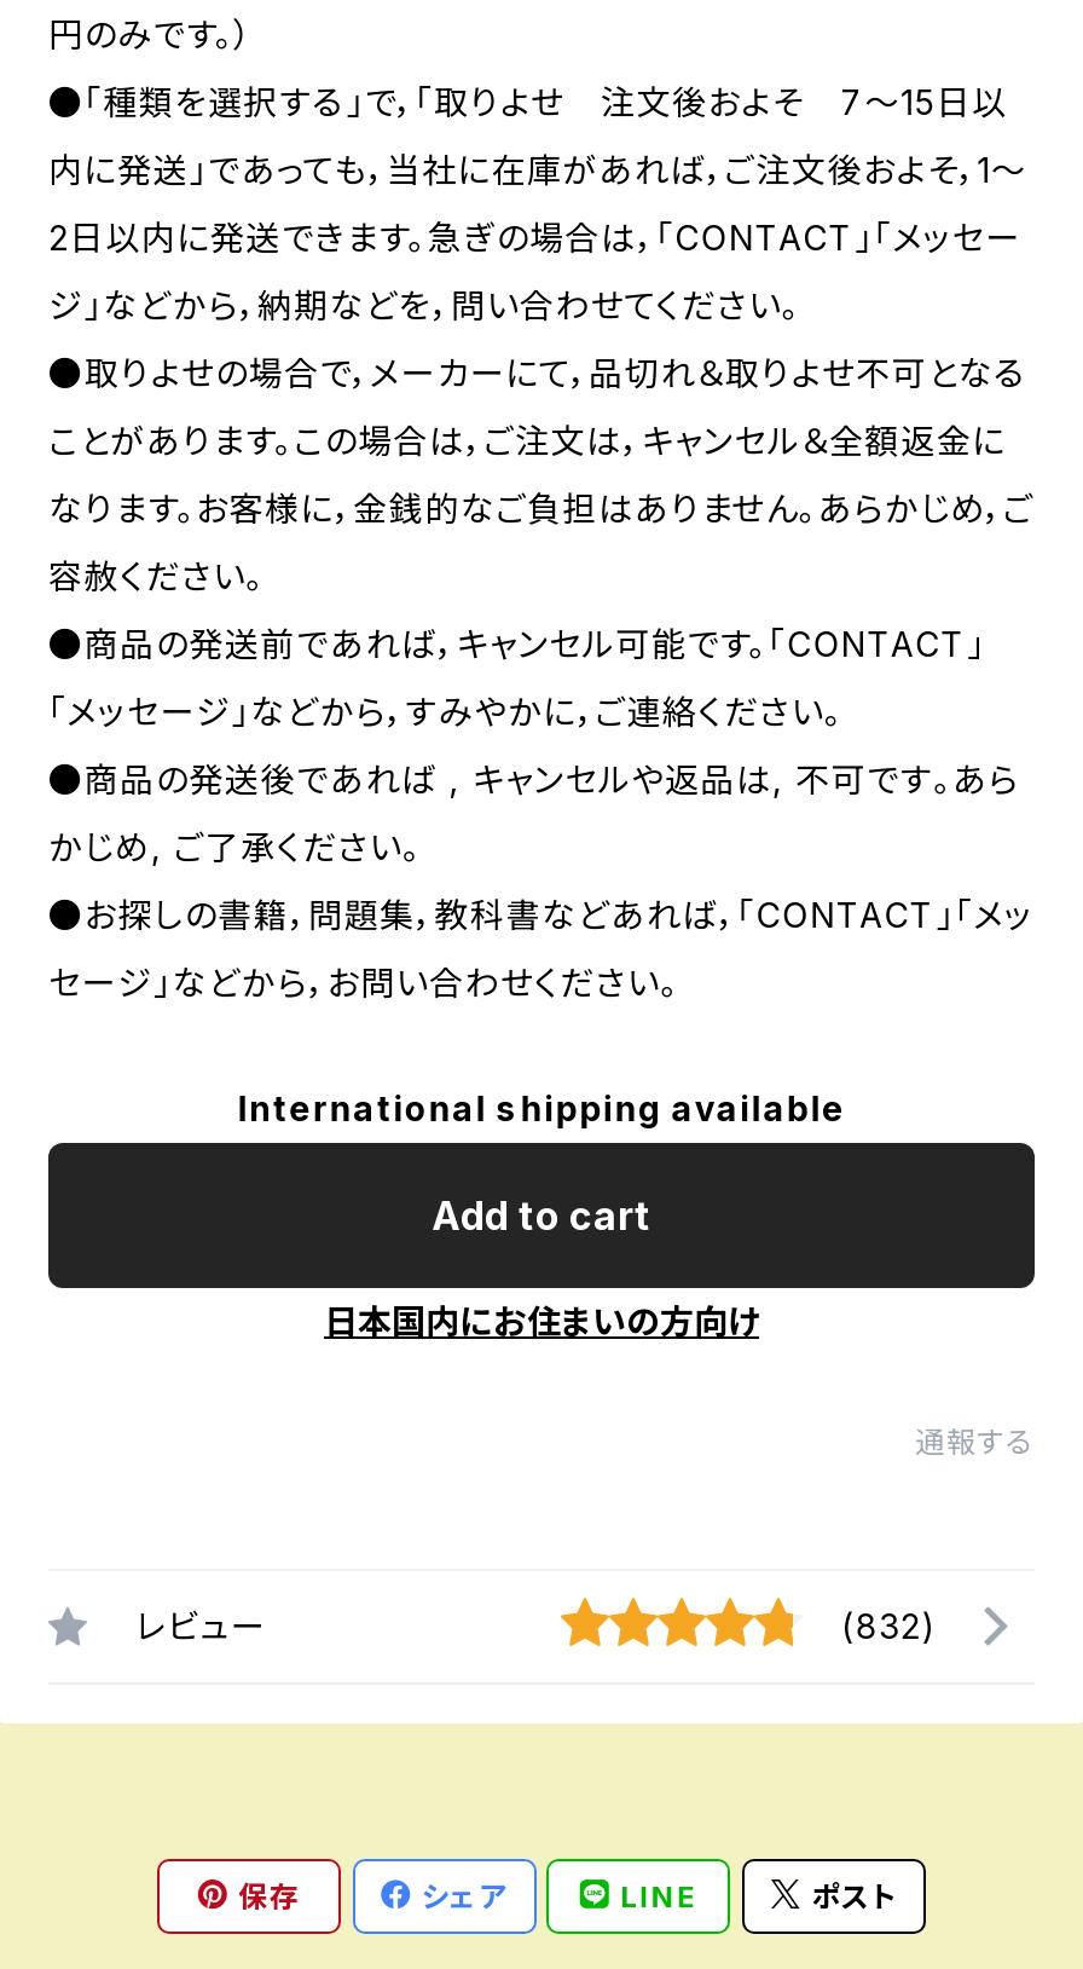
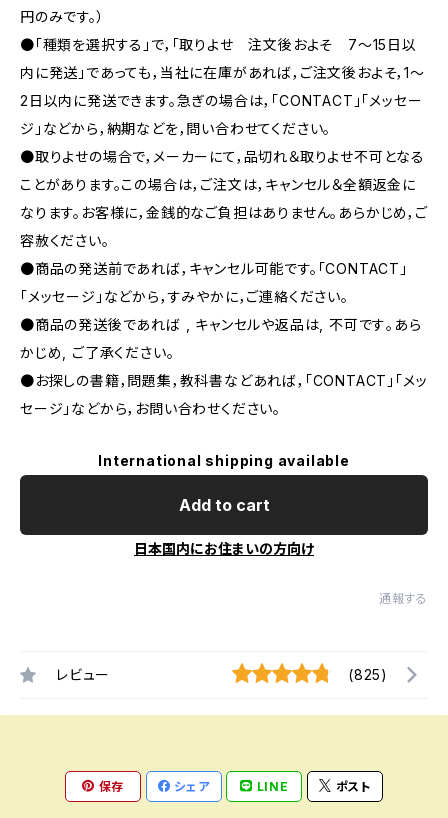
[841,1605,938,1646] (832) -> [348,666,388,683] (825)

